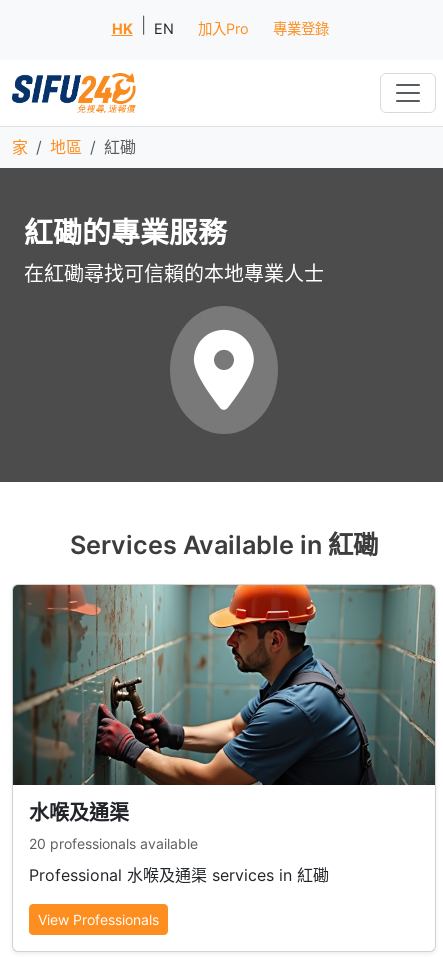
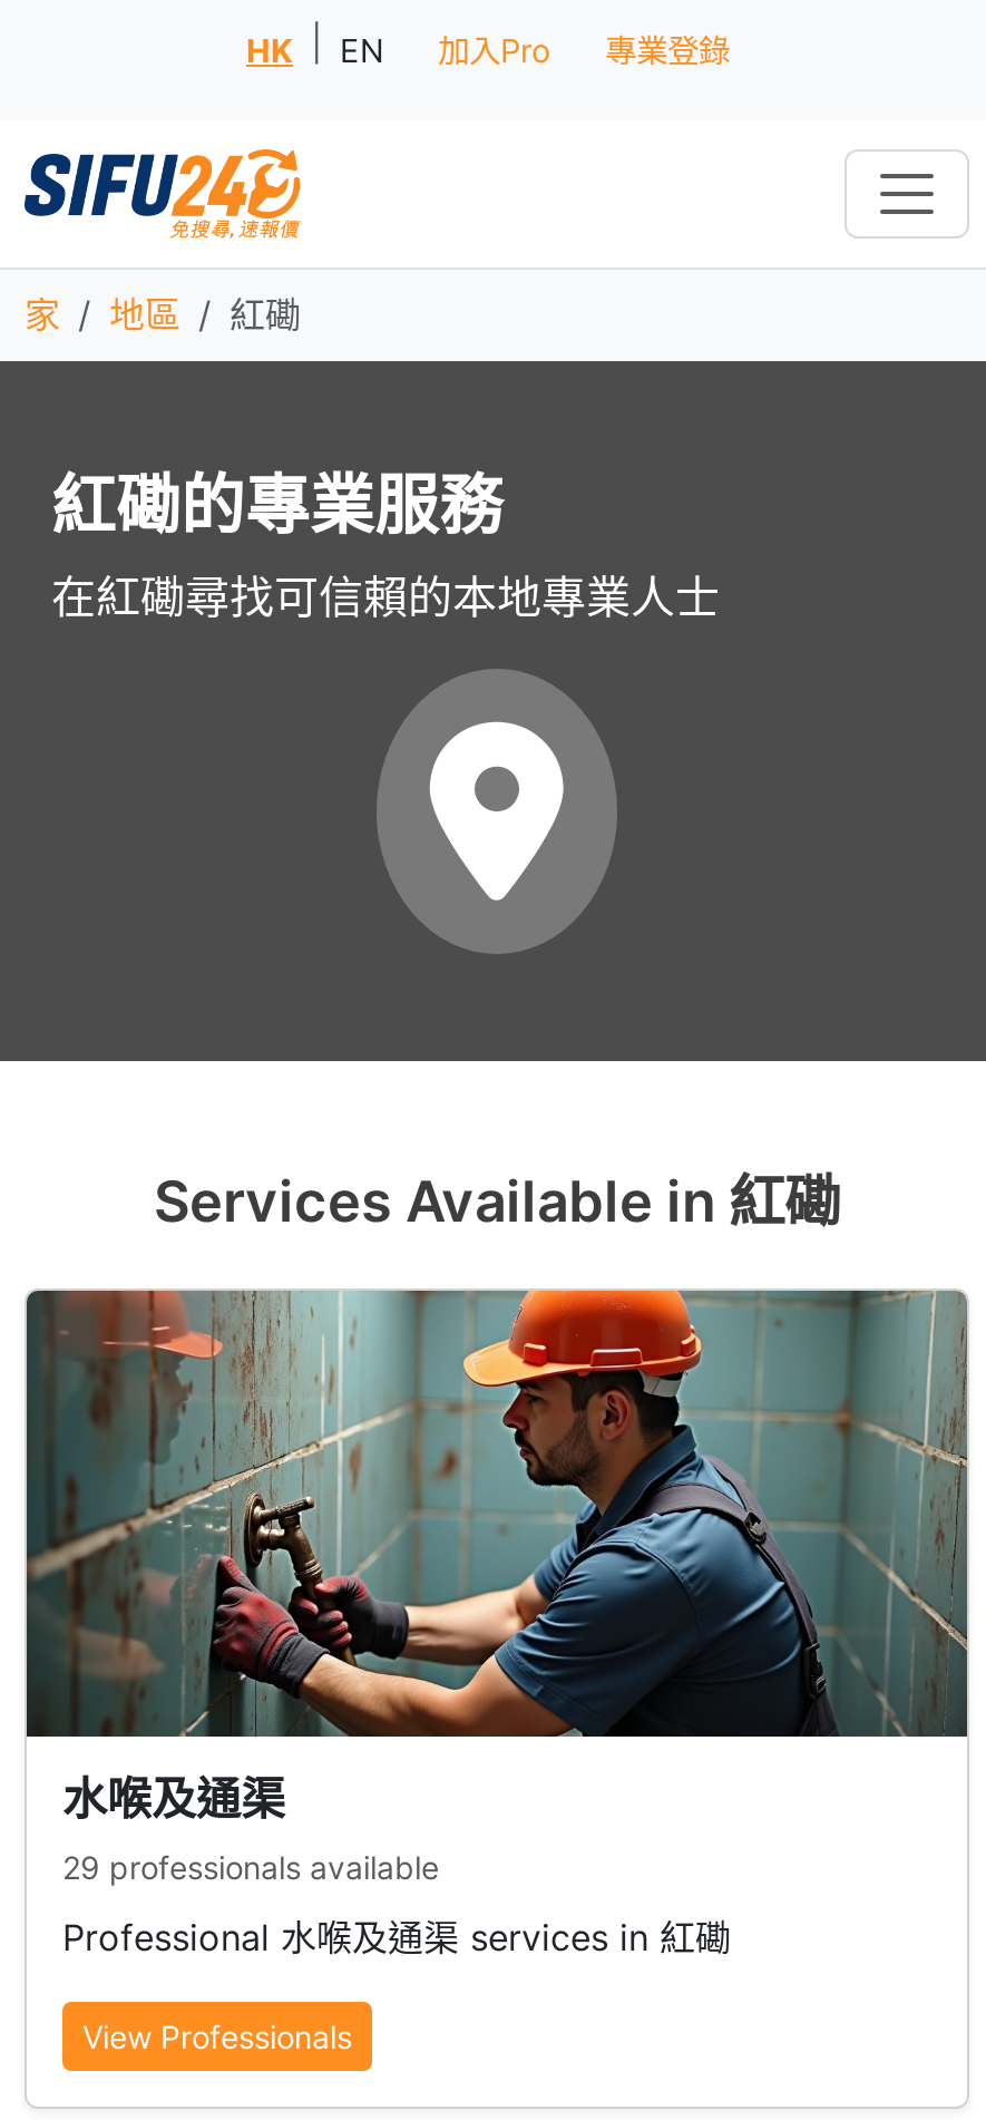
[29,835,198,852] 20 professionals available -> [62,1848,439,1886] 29 professionals available

